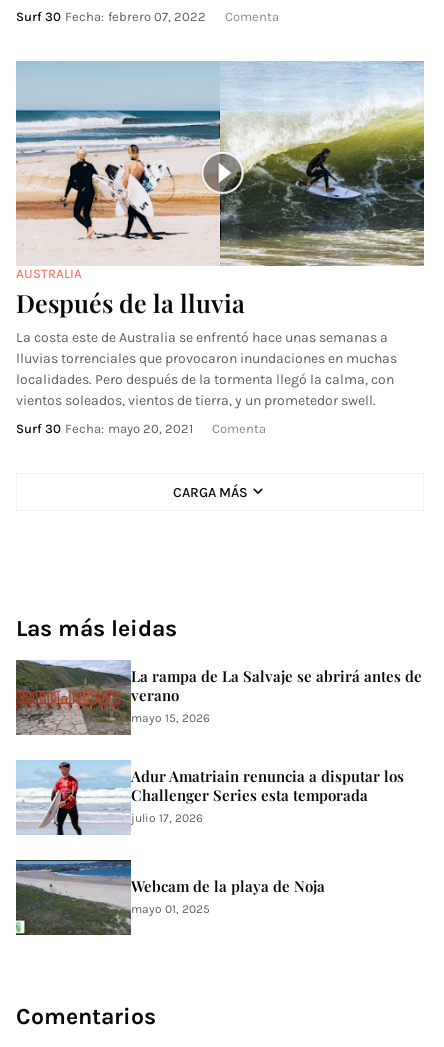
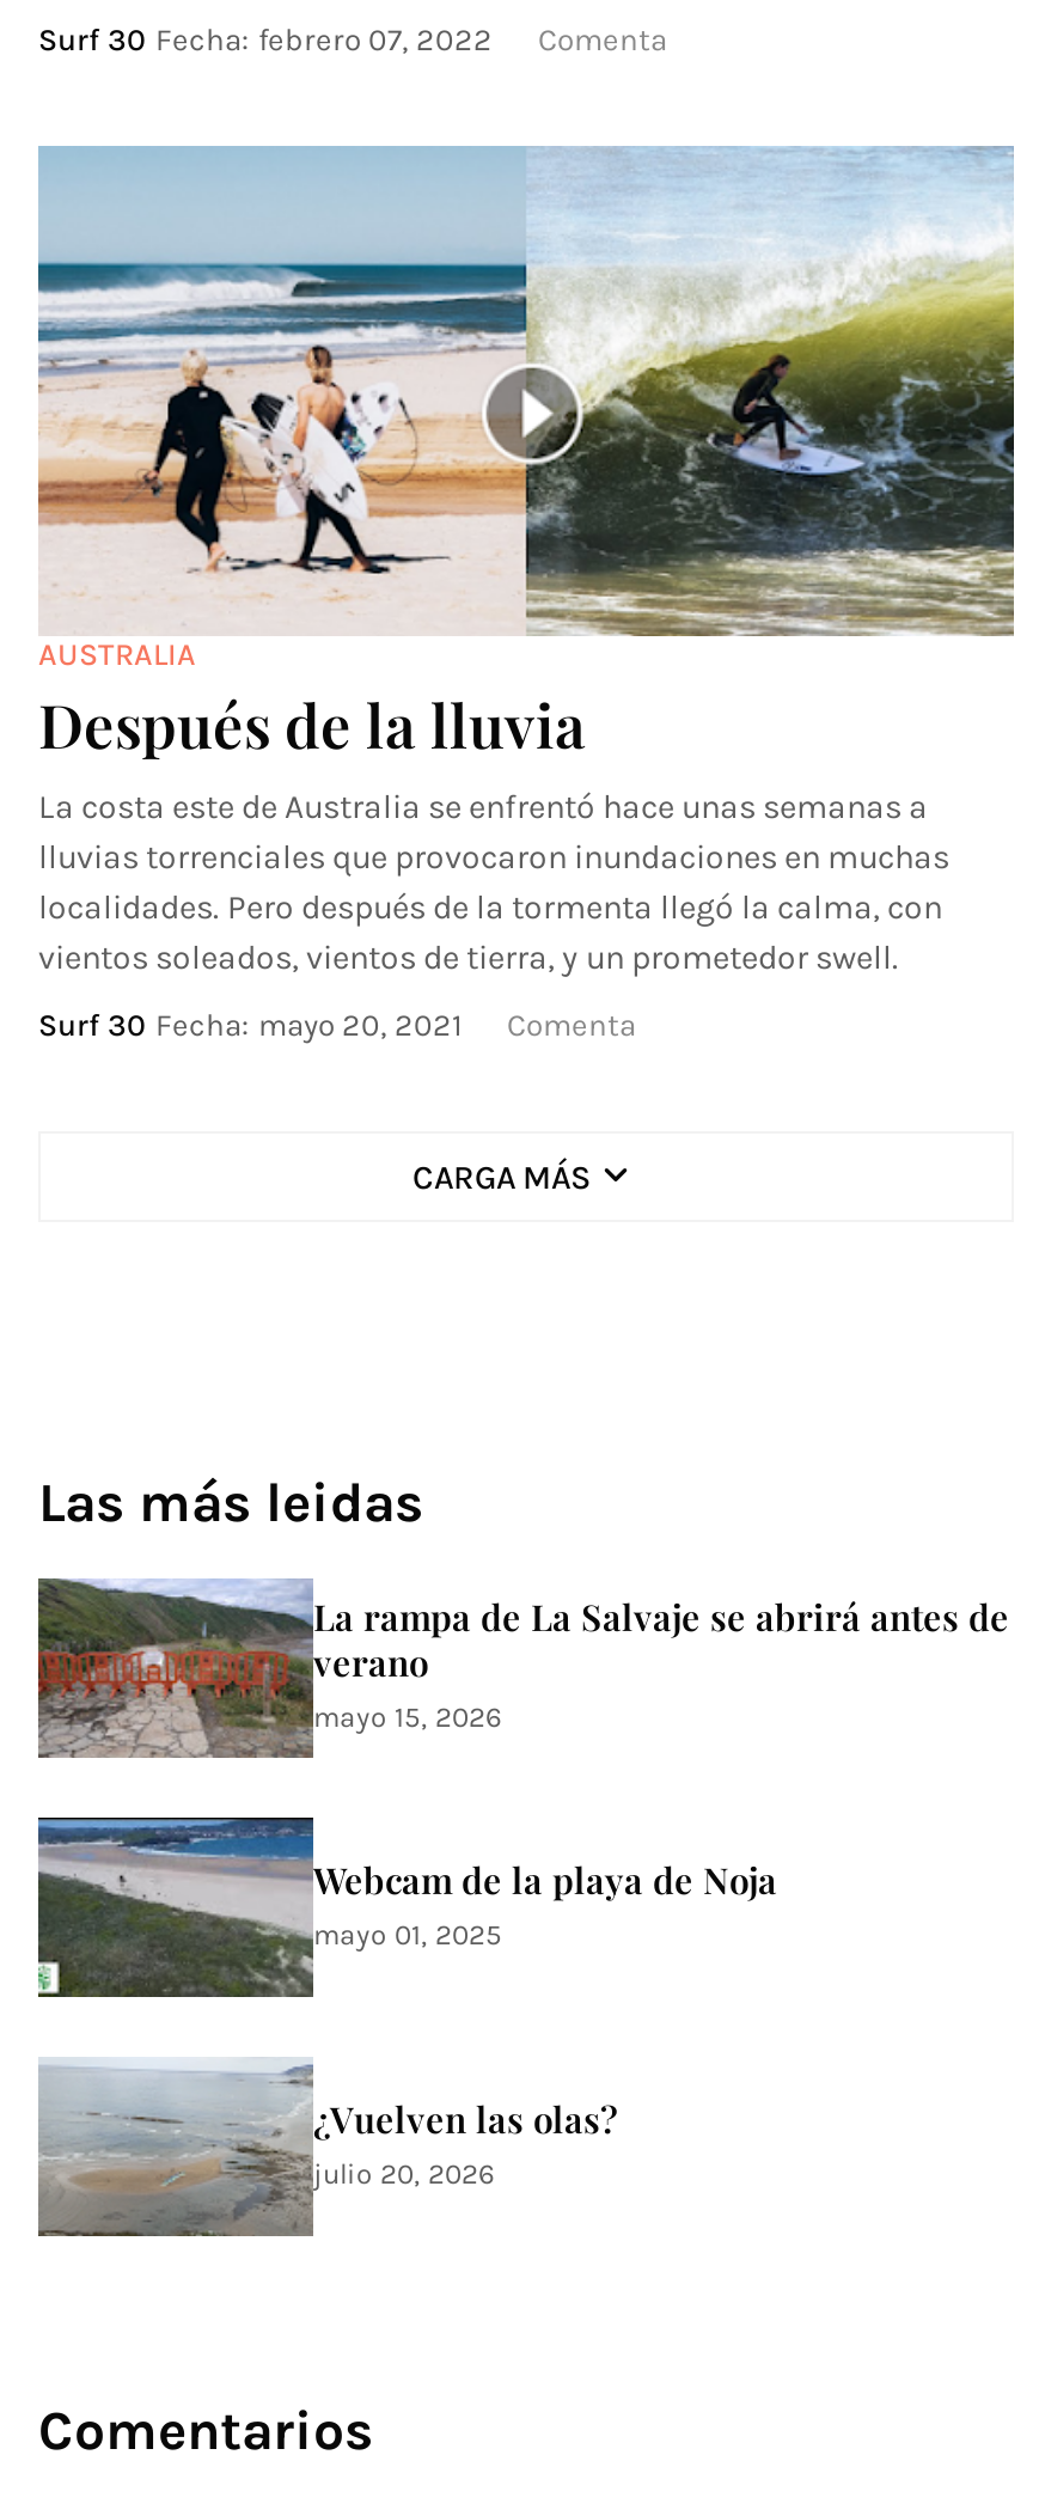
[16,760,404,835] [image] | Adur Amatriain renuncia a disputar los | Challenger Series esta temporada | julio 17, 2026 -> none
moved [14,860,325,936] -> [33,1818,777,1999]: [image] | Webcam de la playa de Noja | mayo 01, 2025
none -> [38,2057,617,2236] [image] | ¿Vuelven las olas? | julio 20, 2026

